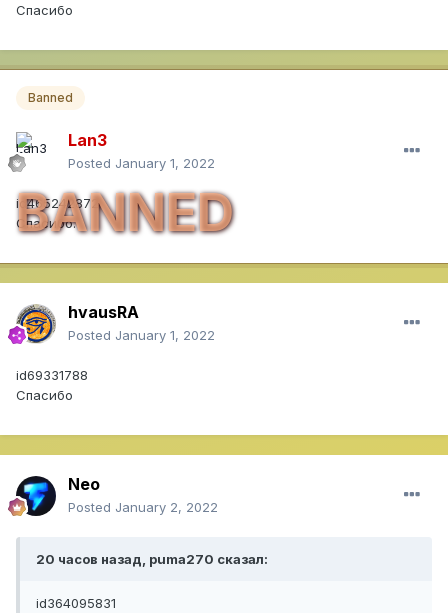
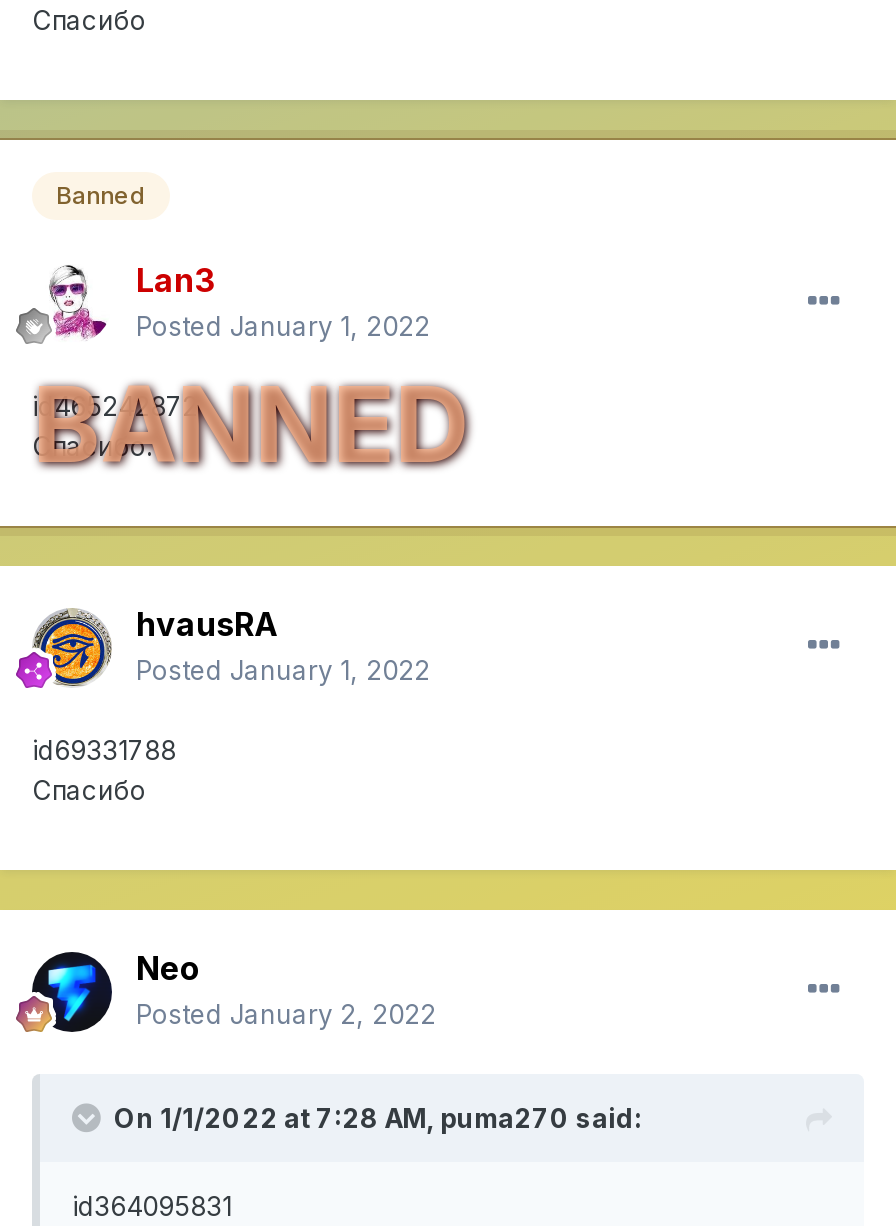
[15,131,53,169] [image] -> [32,264,108,340] [image]
[36,551,268,567] 20 часов назад, puma270 сказал: -> [114,1101,642,1133] On 1/1/2022 at 7:28 AM, puma270 said:

